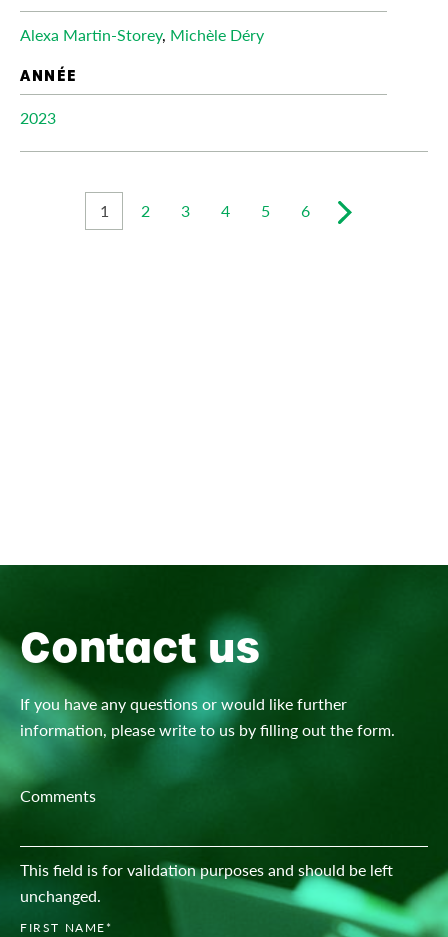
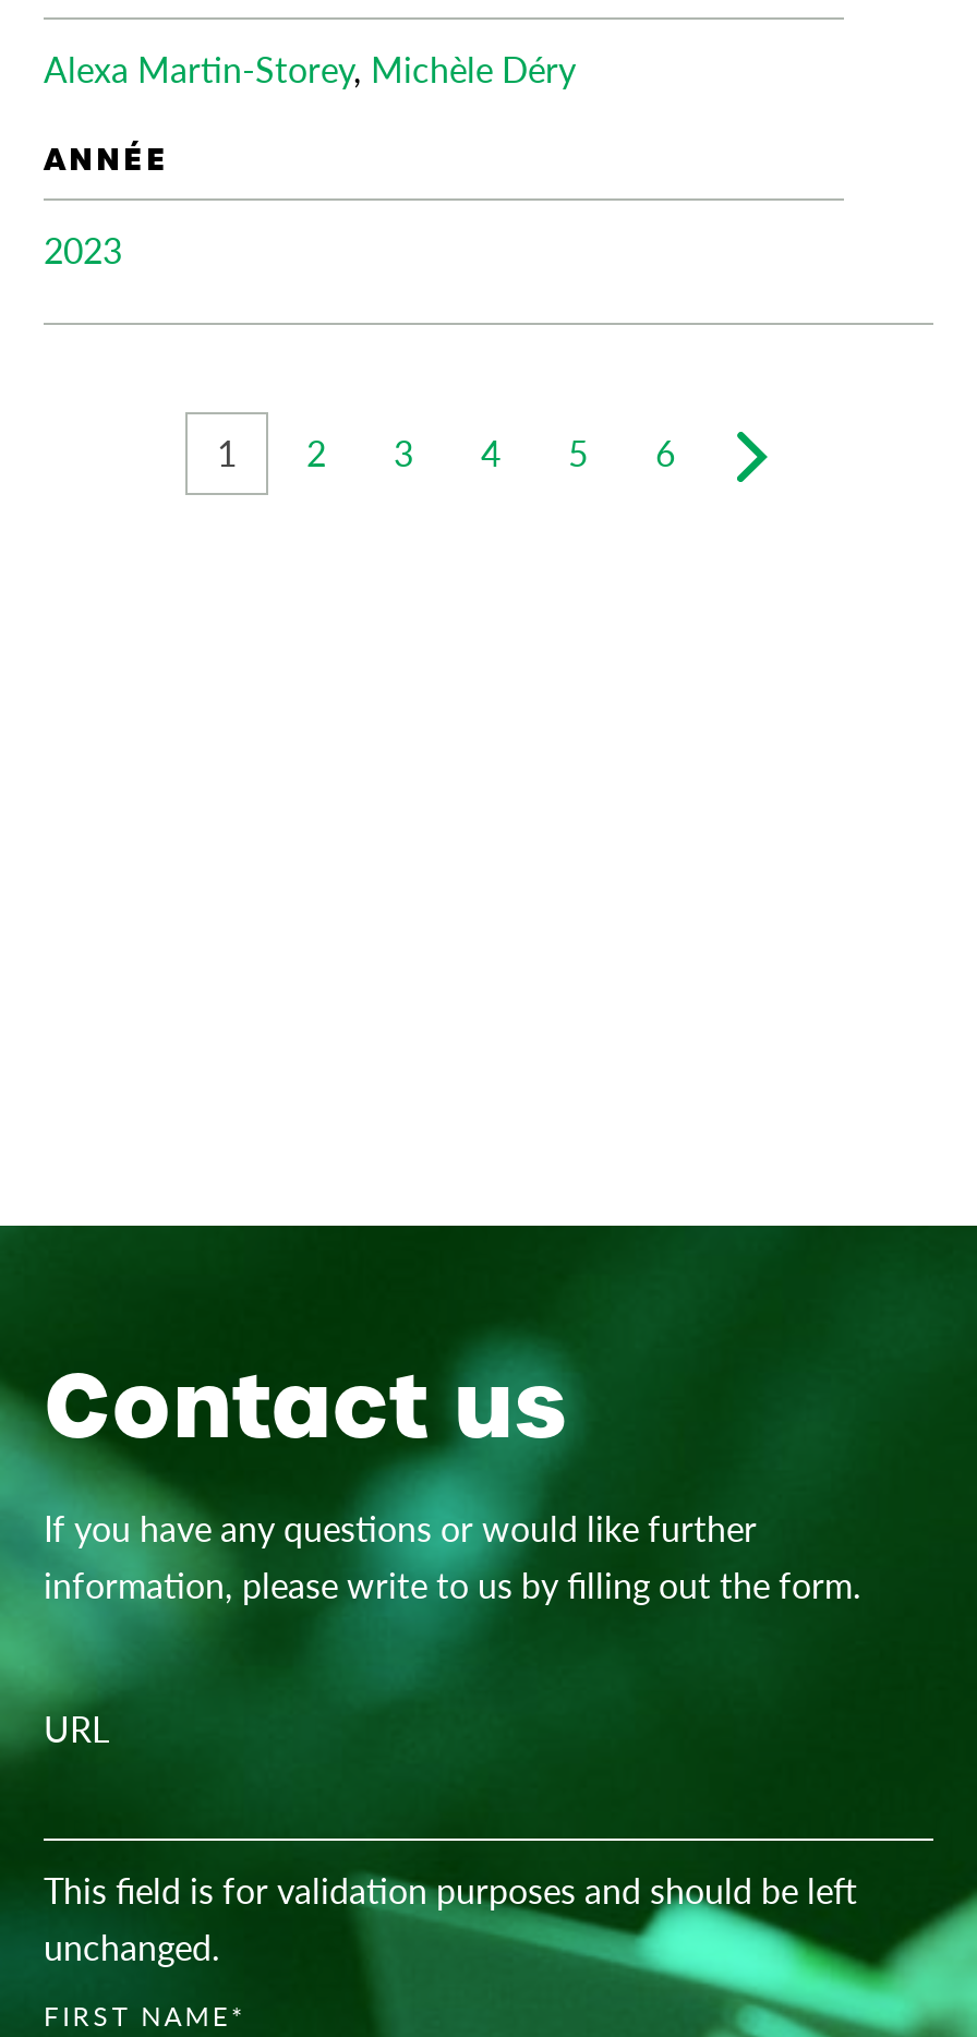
[20,784,96,807] Comments -> [44,1703,109,1753] URL

